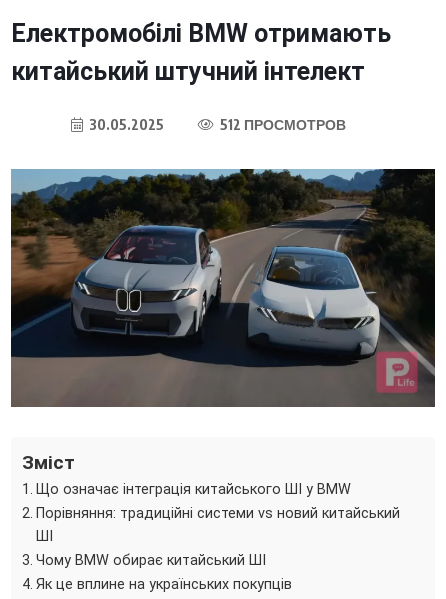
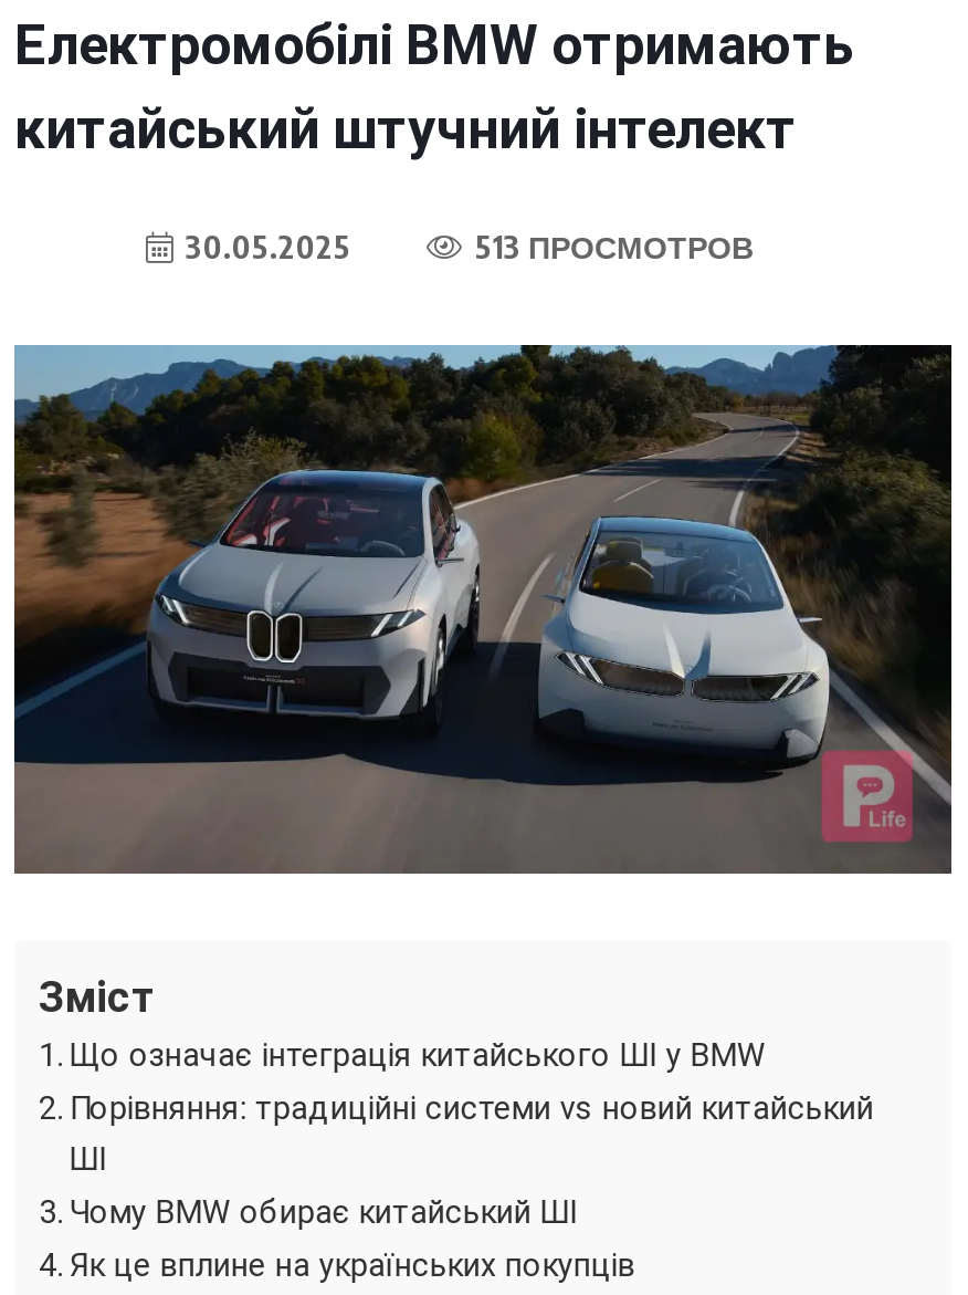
[216,116,345,133] 512 ПРОСМОТРОВ -> [469,228,754,265] 513 ПРОСМОТРОВ

